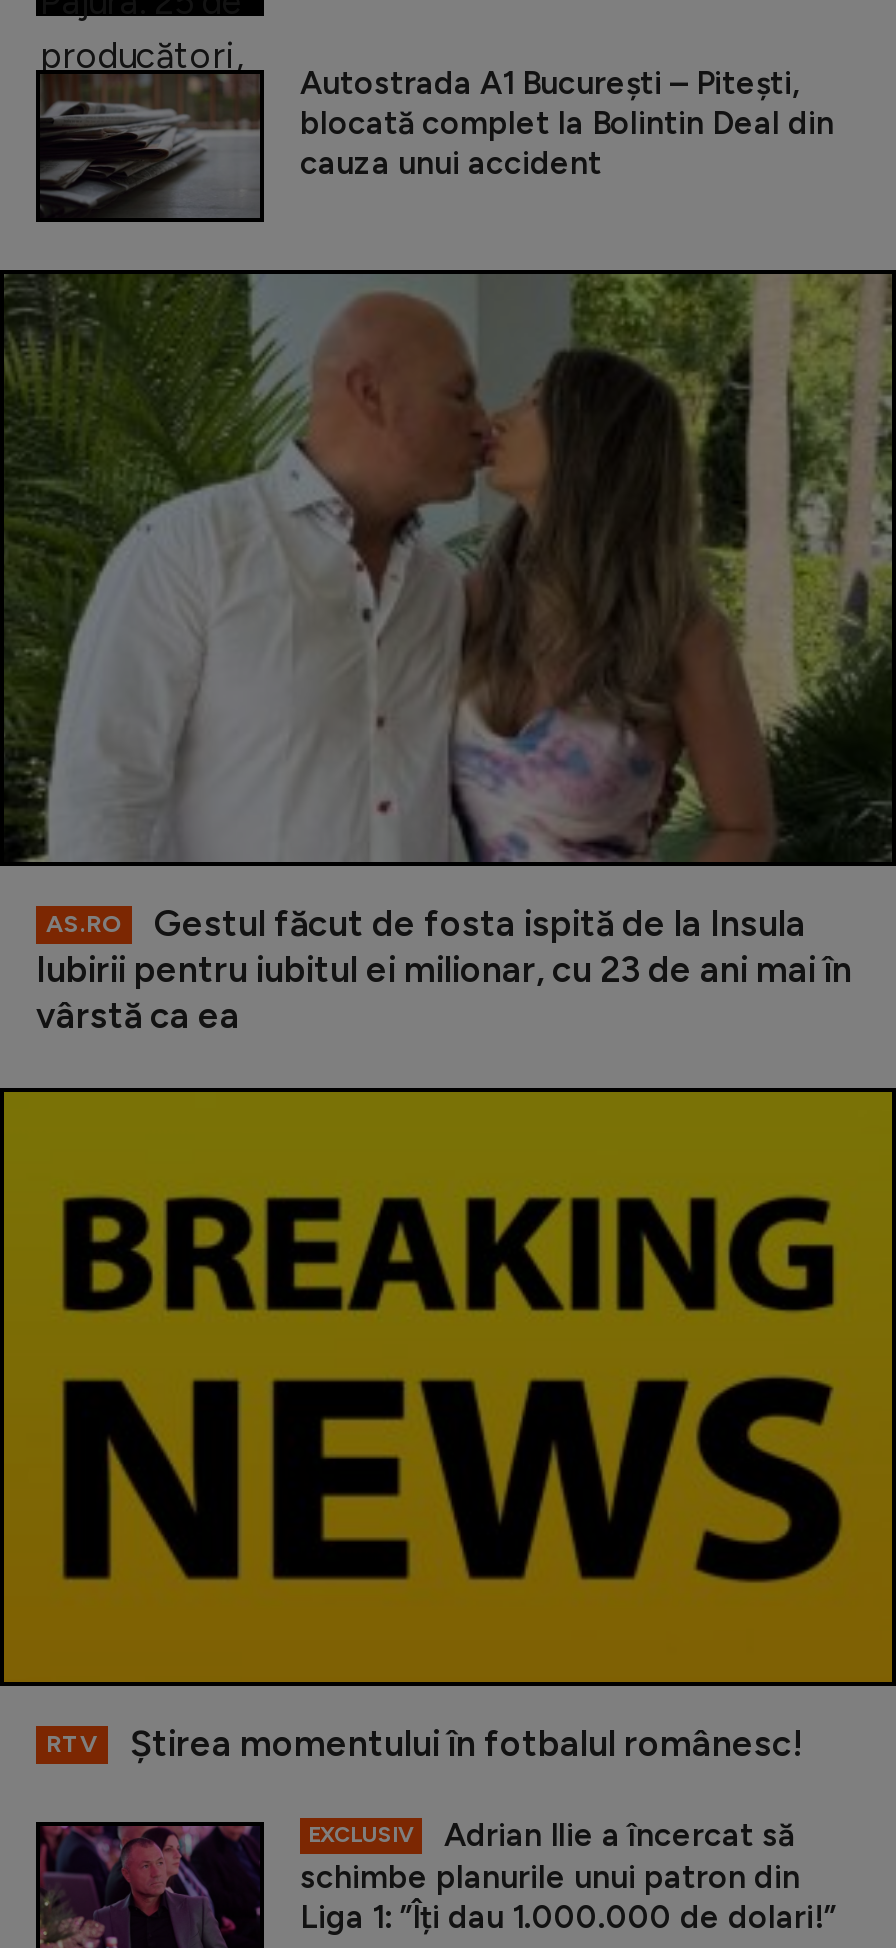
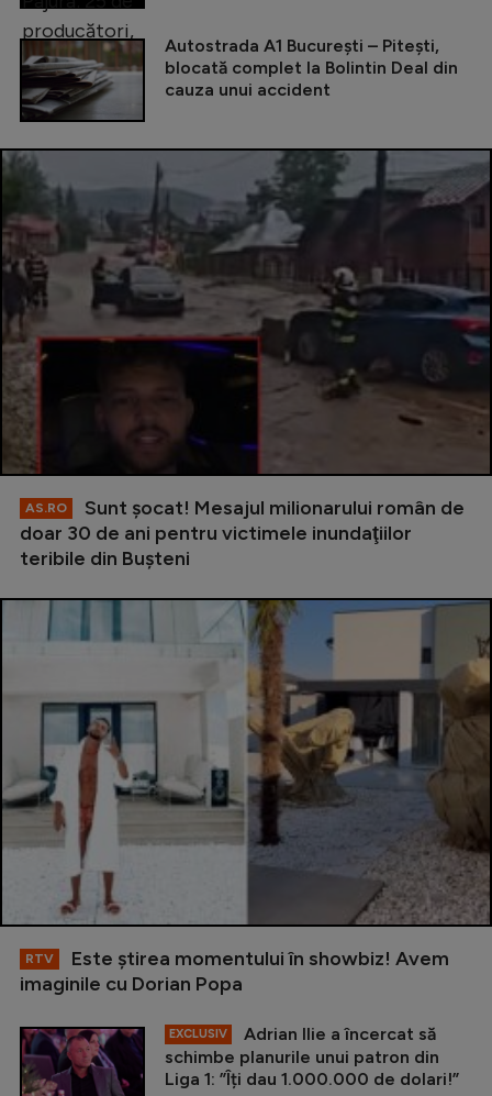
[6,272,890,1038] [image] | Gestul făcut de fosta ispită de la Insula | Iubirii pentru iubitul ei milionar, cu 23 de ani mai în | vârstă ca ea -> [3,151,489,571] [image] | Sunt şocat! Mesajul milionarului român de | doar 30 de ani pentru victimele inundaţiilor | teribile din Buşteni
[6,1090,890,1766] [image] | Ştirea momentului în fotbalul românesc! -> [3,599,489,996] [image] | Este ştirea momentului în showbiz! Avem | imaginile cu Dorian Popa

